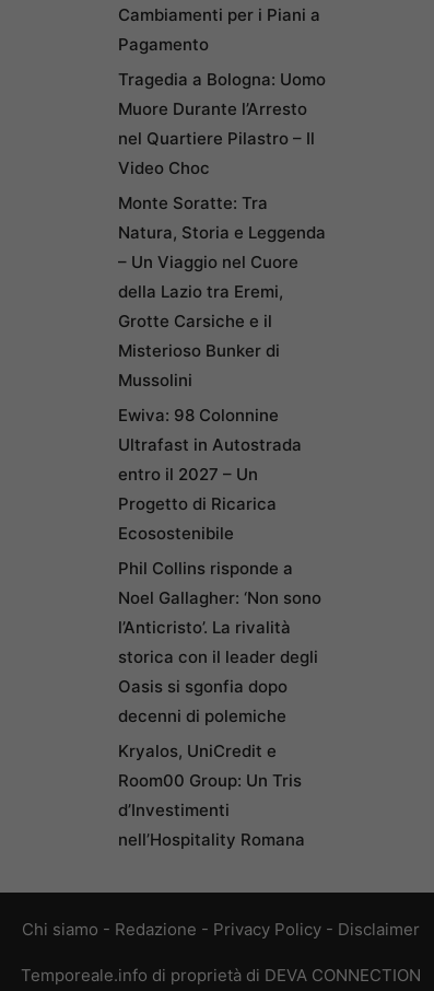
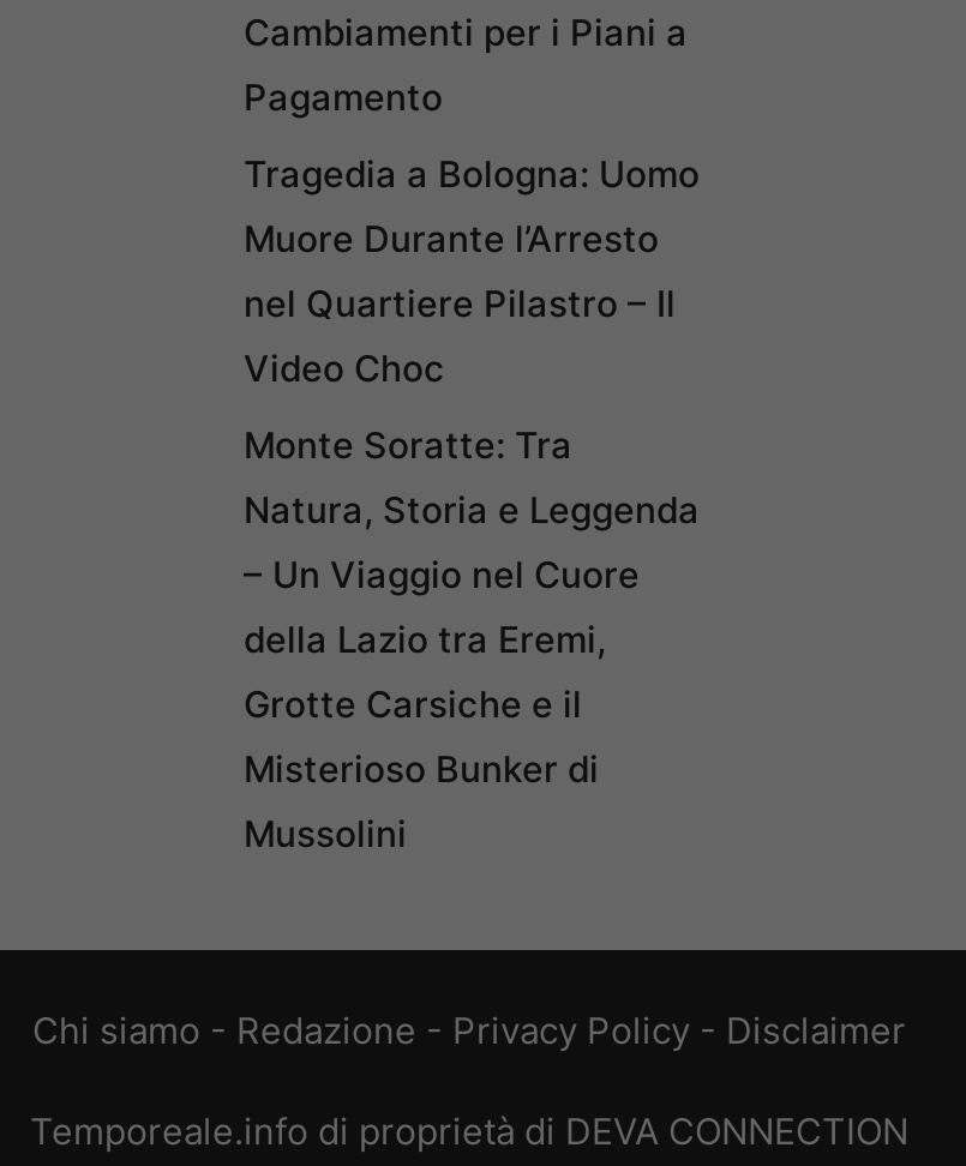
[118,405,321,850] Ewiva: 98 Colonnine | Ultrafast in Autostrada | entro il 2027 – Un | Progetto di Ricarica | Ecosostenibile | Phil Collins risponde a | Noel Gallagher: ‘Non sono | l’Anticristo’. La rivalità | storica con il leader degli | Oasis si sgonfia dopo | decenni di polemiche | Kryalos, UniCredit e | Room00 Group: Un Tris | d’Investimenti | nell’Hospitality Romana -> none

